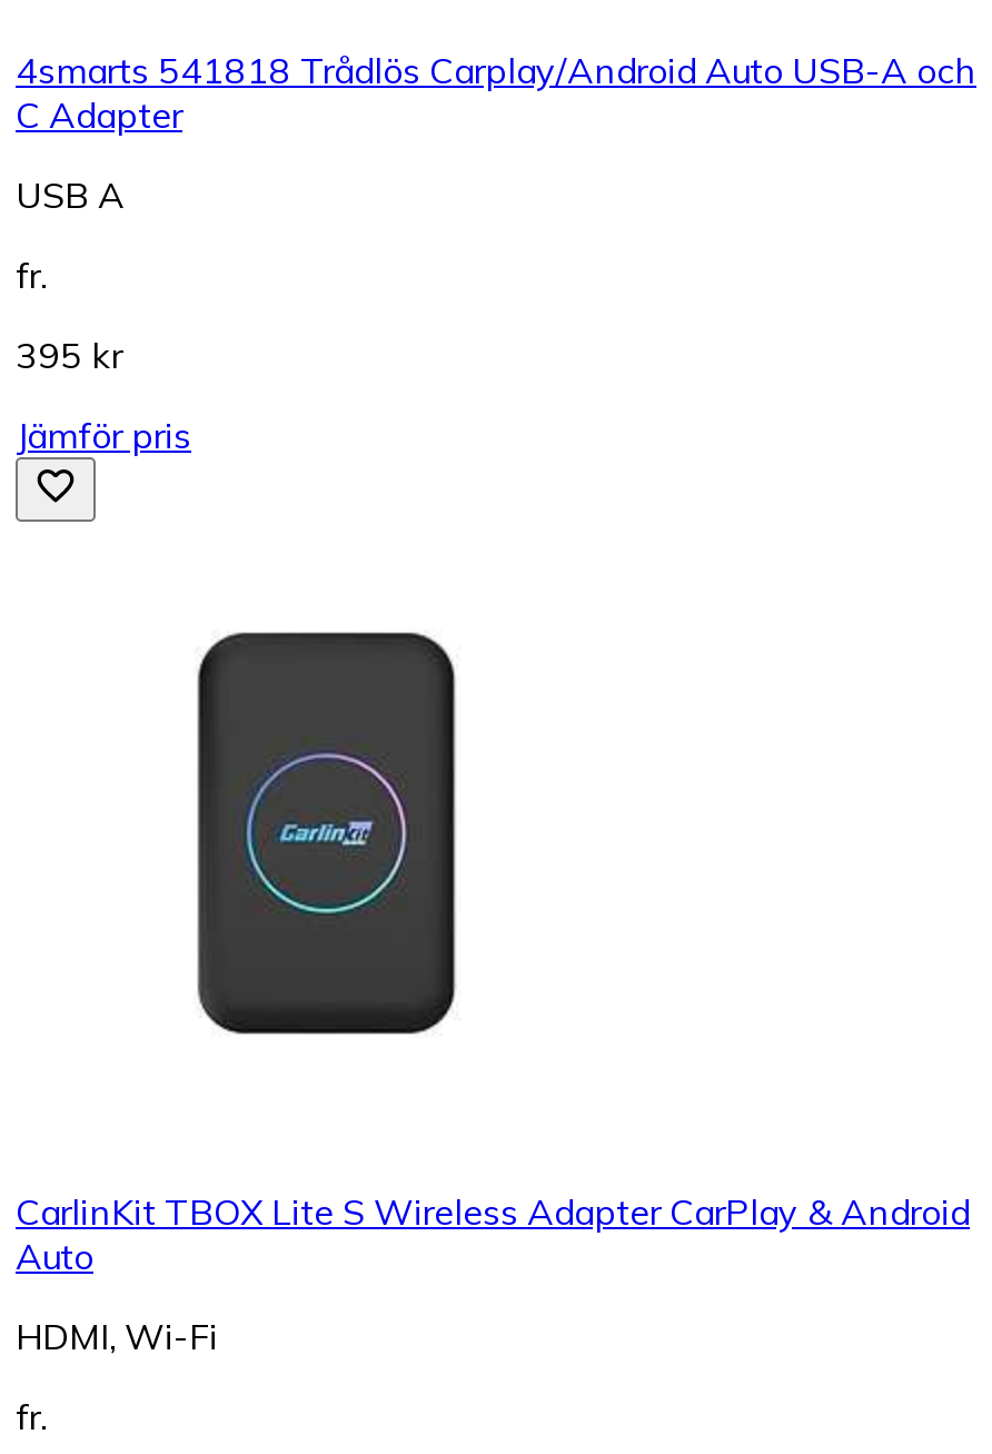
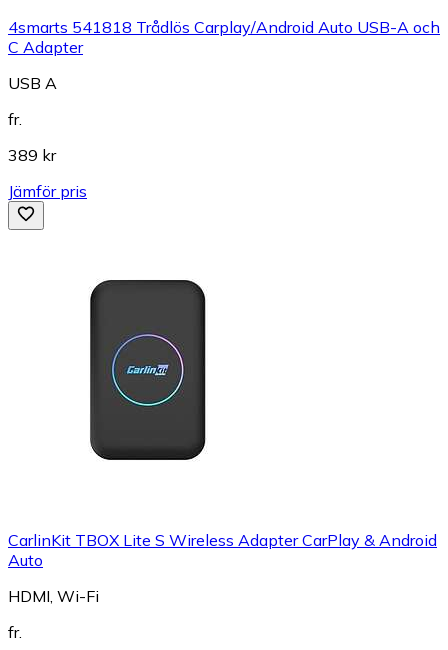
[16,332,122,376] 395 kr -> [8,144,56,164] 389 kr

